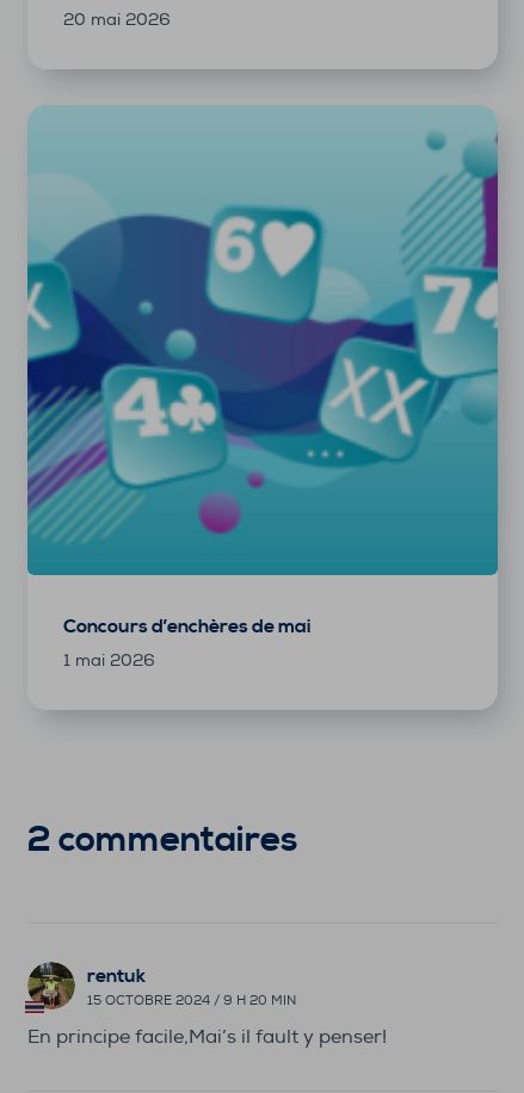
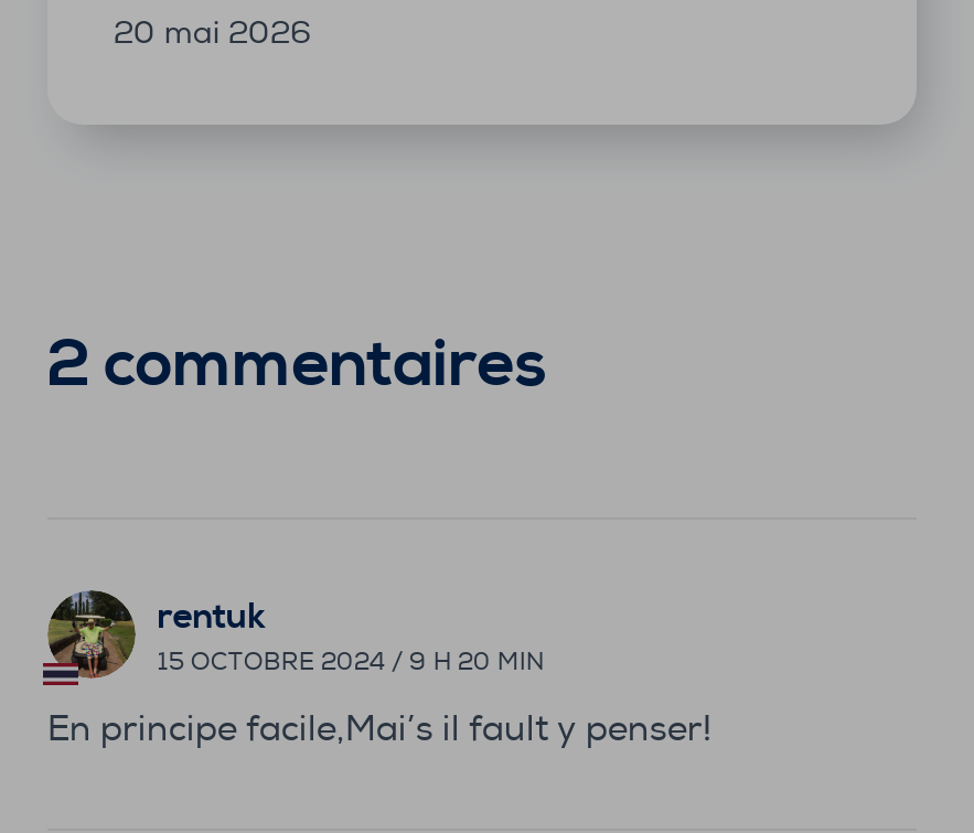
[26,105,499,671] [image] | Concours d’enchères de mai | 1 mai 2026 -> none

